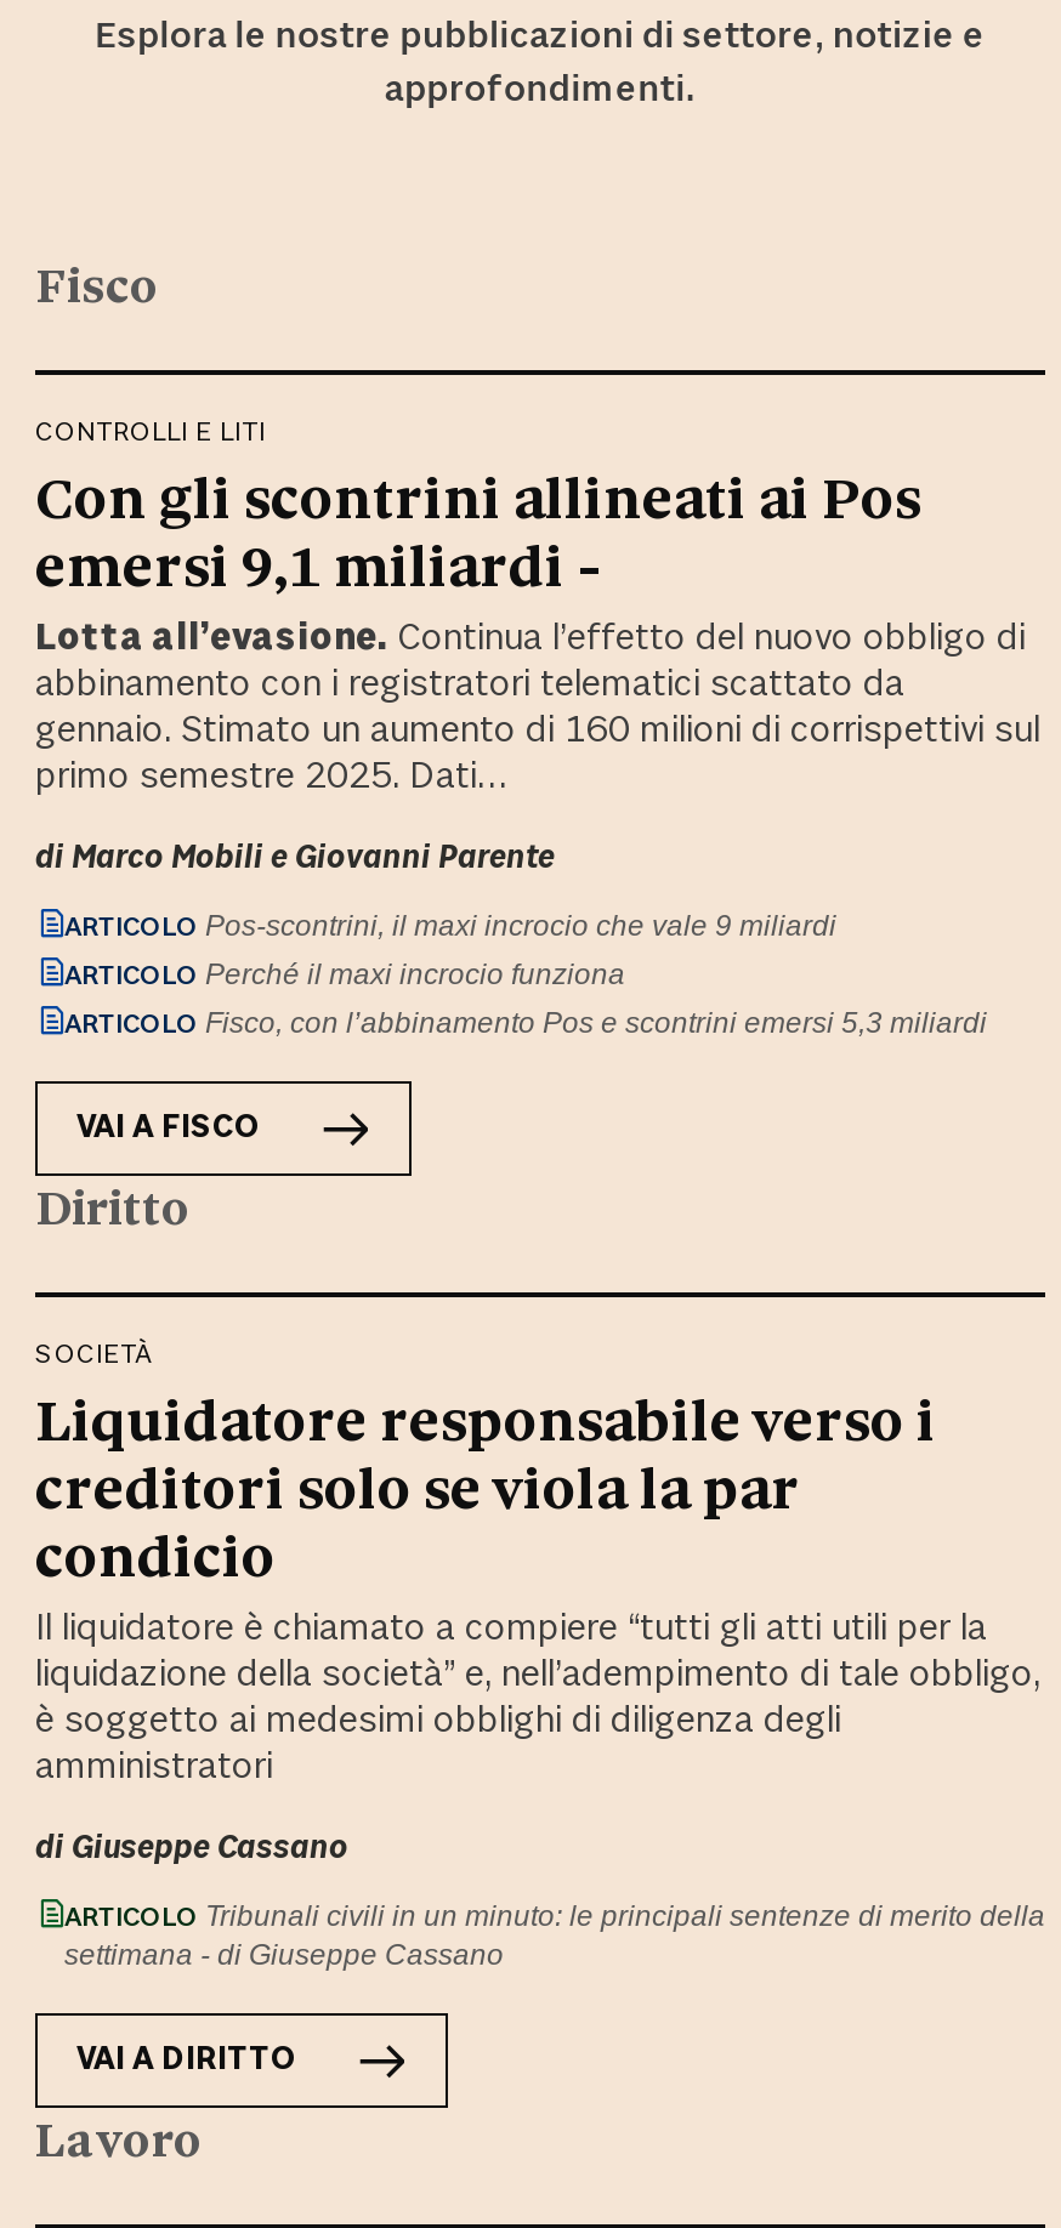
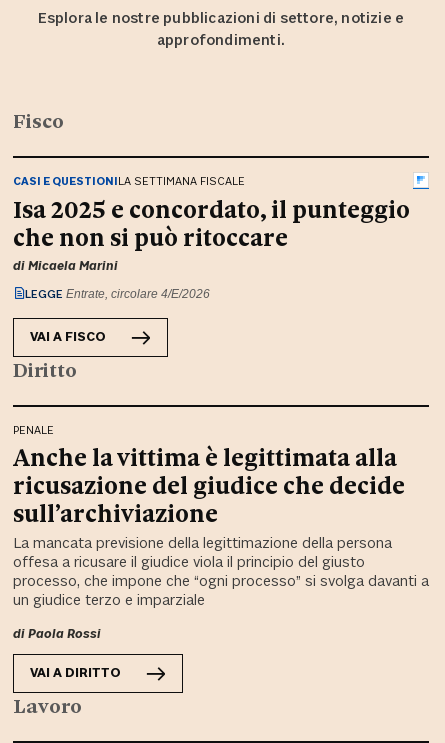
[35,413,1040,1043] CONTROLLI E LITI | Con gli scontrini allineati ai Pos | emersi 9,1 miliardi - | Lotta all’evasione. Continua l’effetto del nuovo obbligo di | abbinamento con i registratori telematici scattato da | gennaio. Stimato un aumento di 160 milioni di corrispettivi sul | primo semestre 2025. Dati… | di Marco Mobili e Giovanni Parente | ARTICOLO Pos-scontrini, il maxi incrocio che vale 9 miliardi | ARTICOLO Perché il maxi incrocio funziona | ARTICOLO Fisco, con l’abbinamento Pos e scontrini emersi 5,3 miliardi -> [13,174,410,302] CASI E QUESTIONILA SETTIMANA FISCALE | Isa 2025 e concordato, il punteggio | che non si può ritoccare | di Micaela Marini | LEGGE Entrate, circolare 4/E/2026
[35,1335,1045,1972] SOCIETÀ | Liquidatore responsabile verso i | creditori solo se viola la par | condicio | Il liquidatore è chiamato a compiere “tutti gli atti utili per la | liquidazione della società” e, nell’adempimento di tale obbligo, | è soggetto ai medesimi obblighi di diligenza degli | amministratori | di Giuseppe Cassano | ARTICOLO Tribunali civili in un minuto: le principali sentenze di merito della | settimana - di Giuseppe Cassano -> [13,423,429,642] PENALE | Anche la vittima è legittimata alla | ricusazione del giudice che decide | sull’archiviazione | La mancata previsione della legittimazione della persona | offesa a ricusare il giudice viola il principio del giusto | processo, che impone che “ogni processo” si svolga davanti a | un giudice terzo e imparziale | di Paola Rossi

